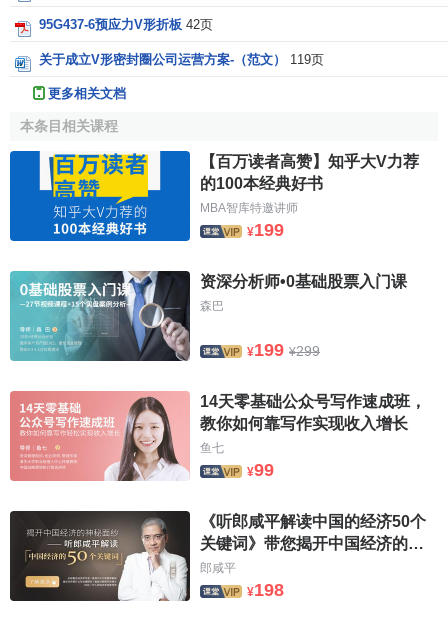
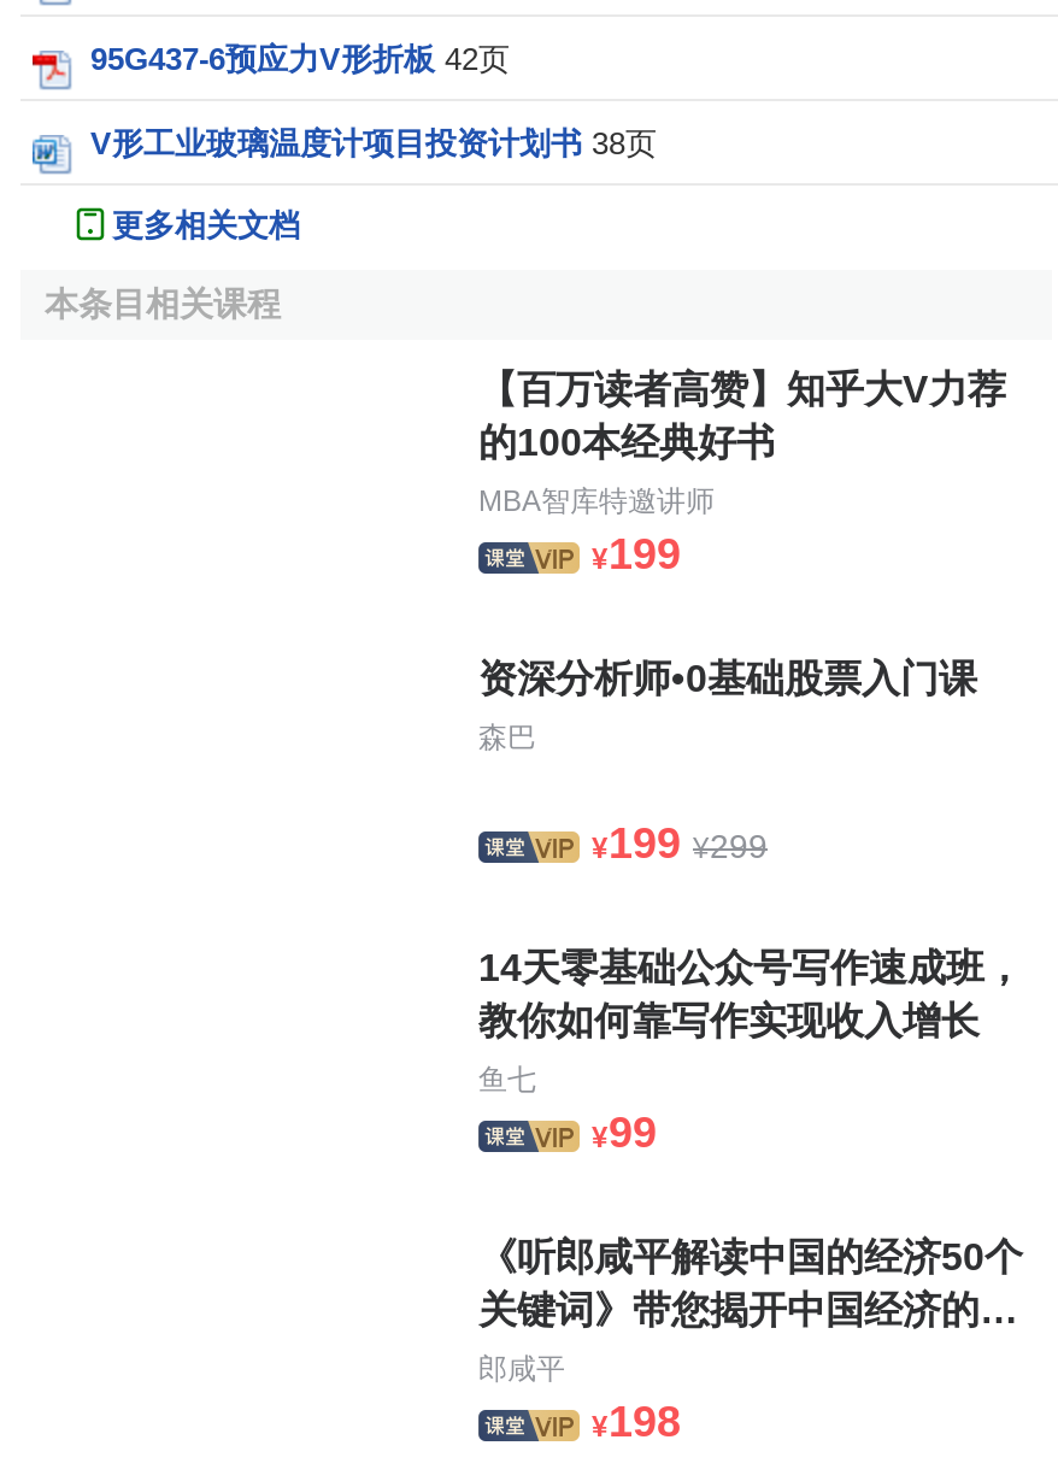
[39,52,324,67] 关于成立V形密封圈公司运营方案-（范文） 119页 -> [90,125,657,161] V形工业玻璃温度计项目投资计划书 38页
[9,150,191,242] [image] -> none
[9,270,191,362] [image] -> none
[9,390,190,482] [image] -> none
[9,510,191,602] [image] -> none

